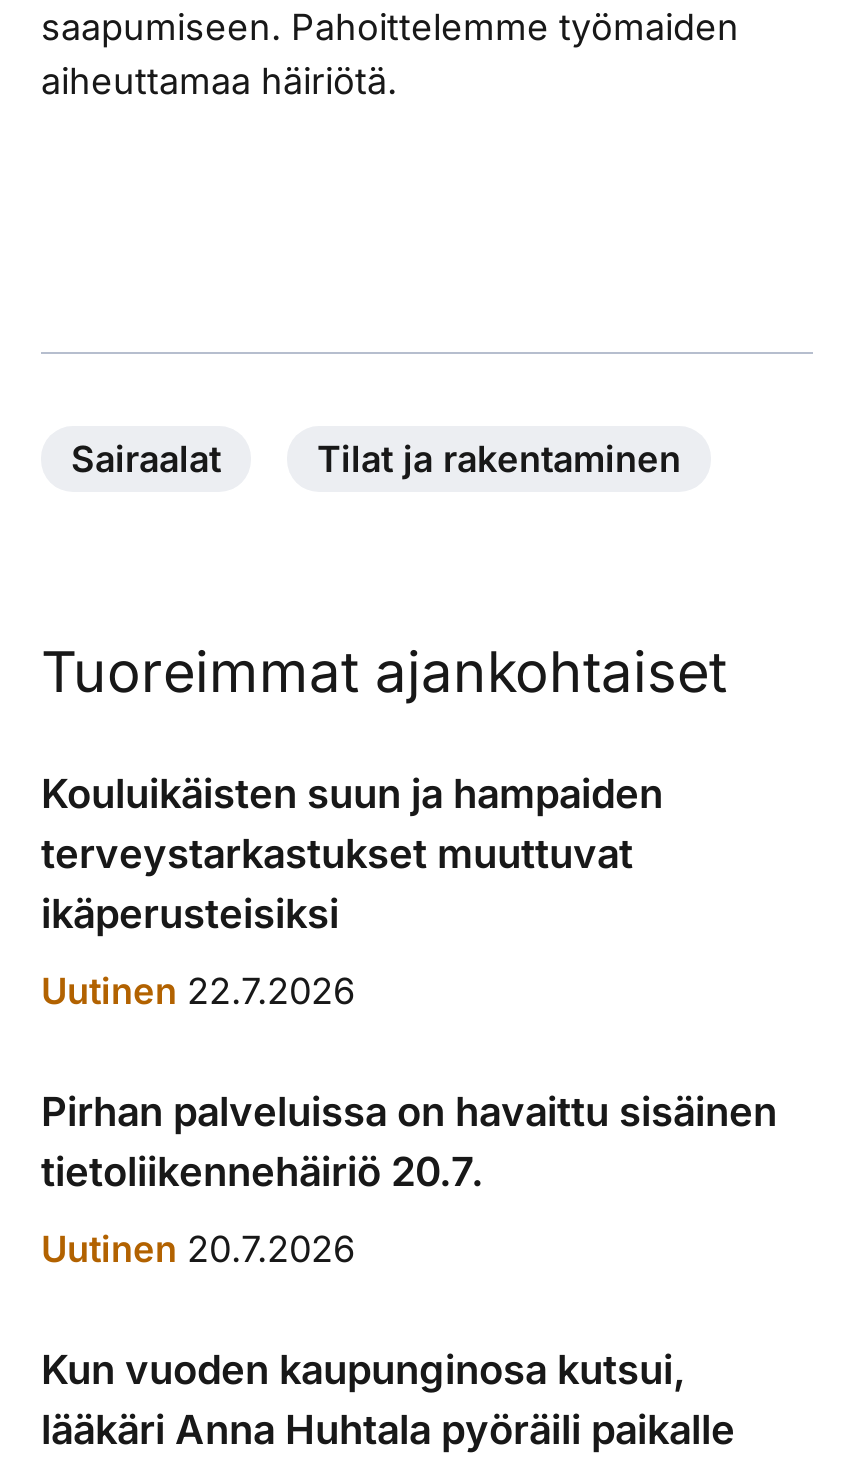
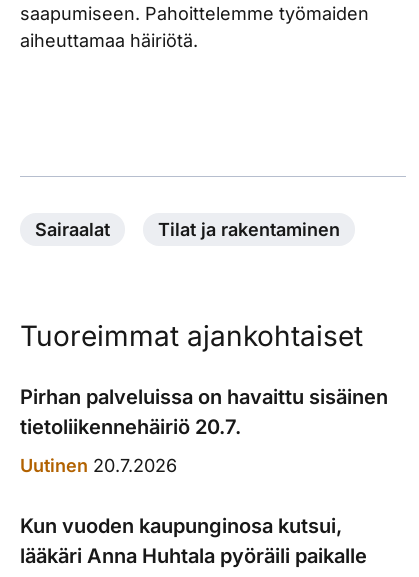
[41,771,663,1013] Kouluikäisten suun ja hampaiden | terveystarkastukset muuttuvat | ikäperusteisiksi | Uutinen 22.7.2026 -> none

